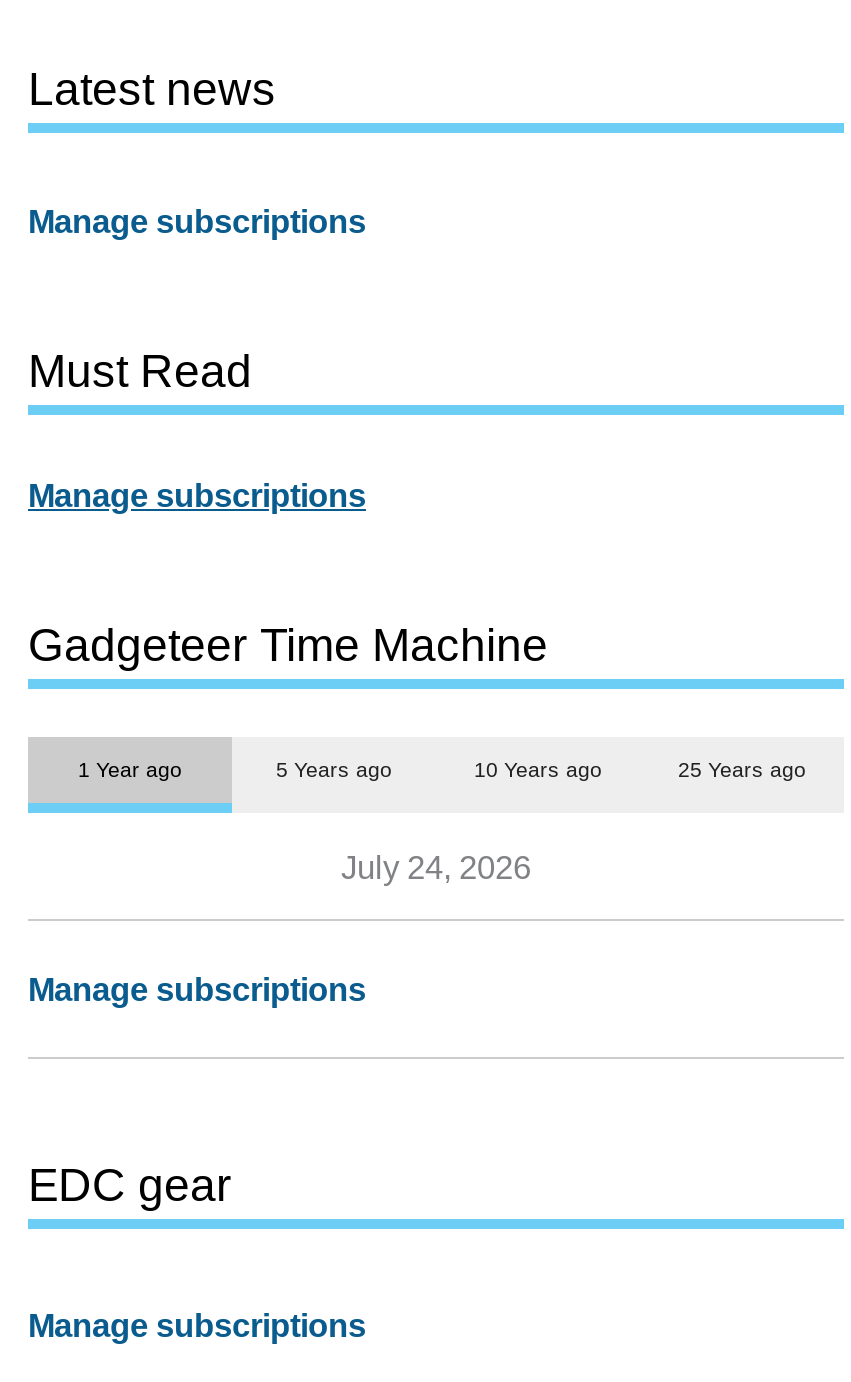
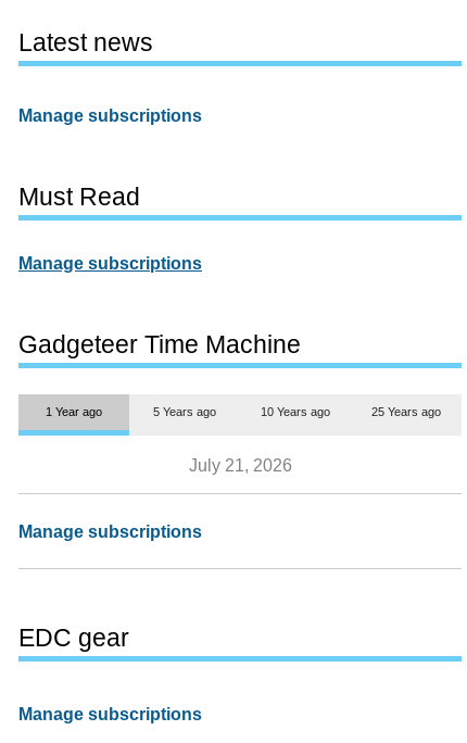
[341,848,531,884] July 24, 2026 -> [188,455,292,475] July 21, 2026

